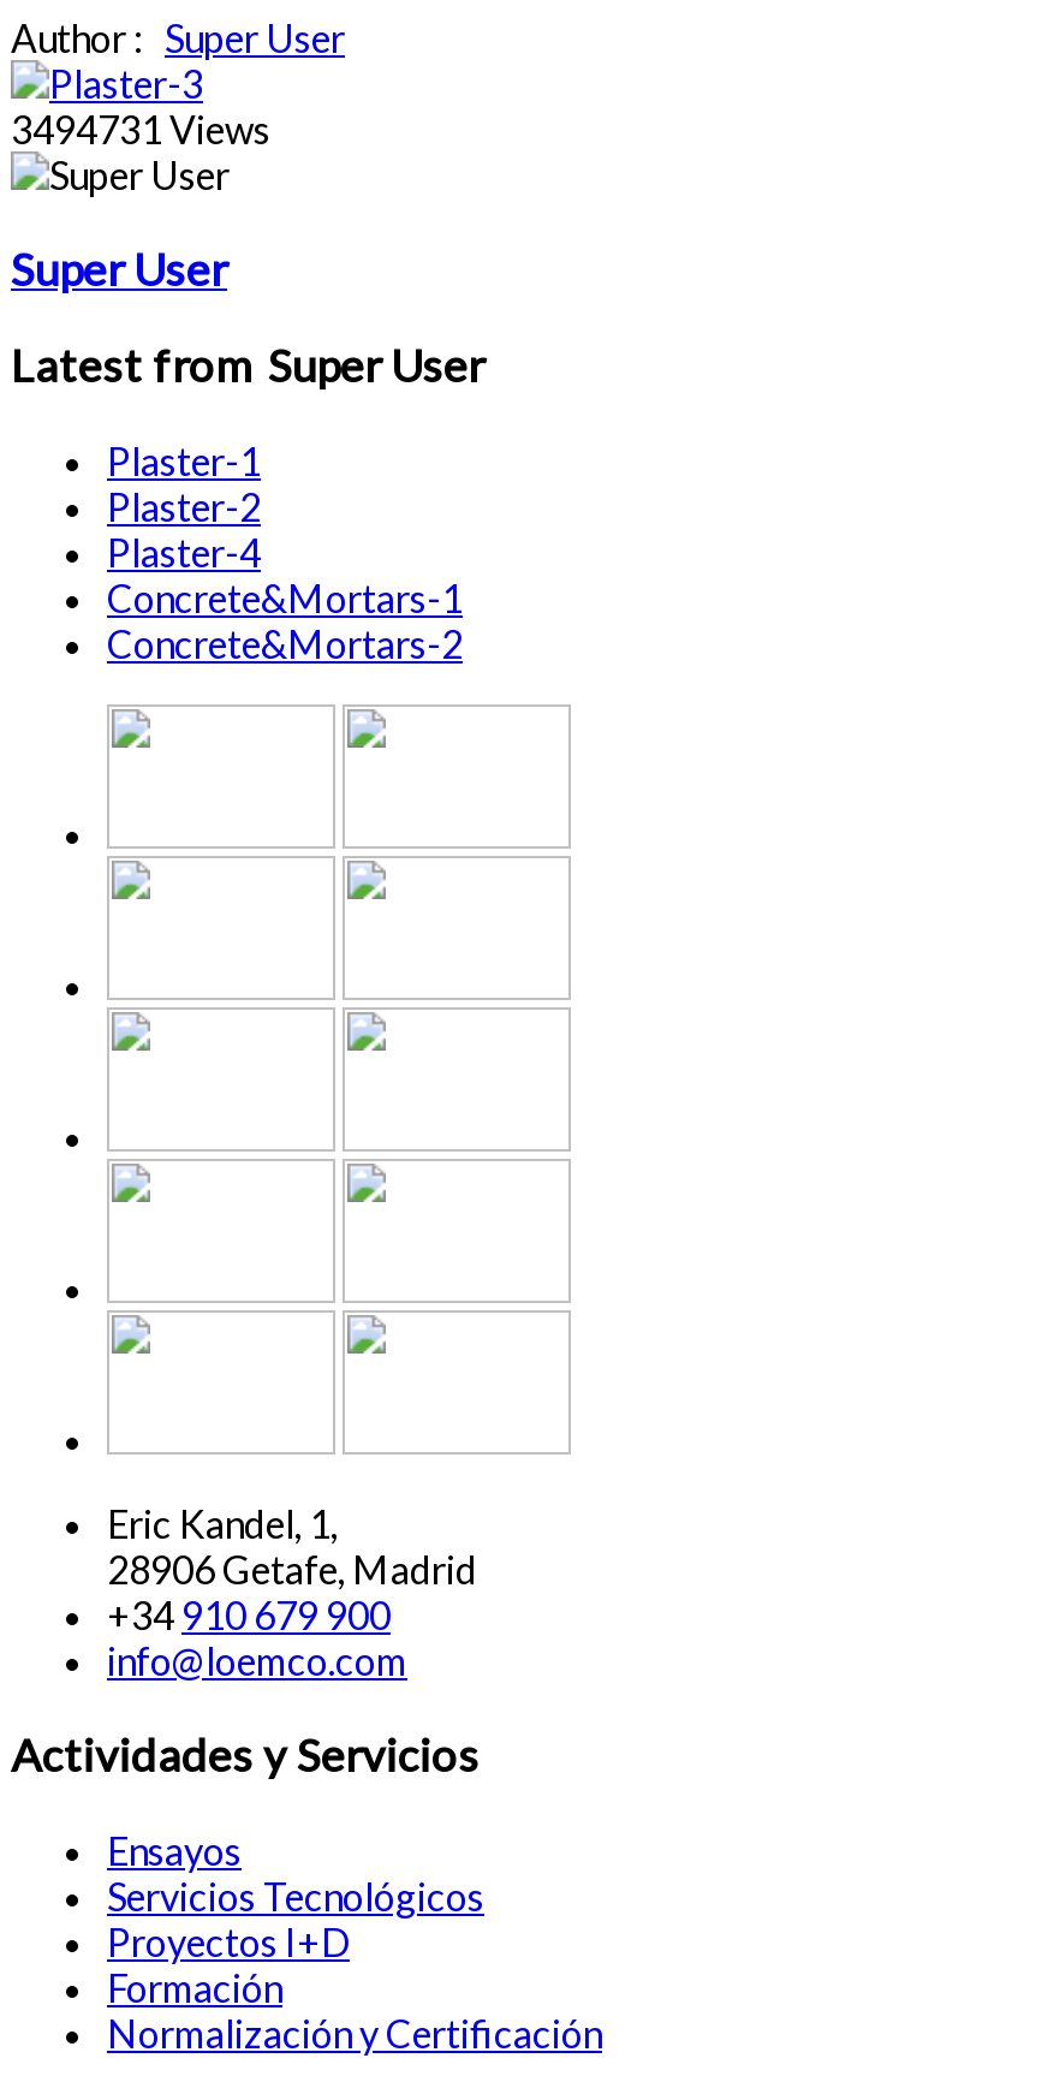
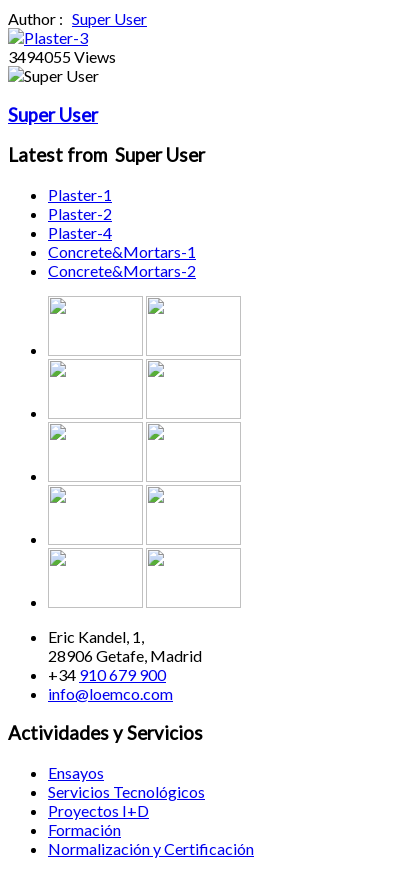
[11,106,270,151] 3494731 Views -> [8,47,116,66] 3494055 Views

